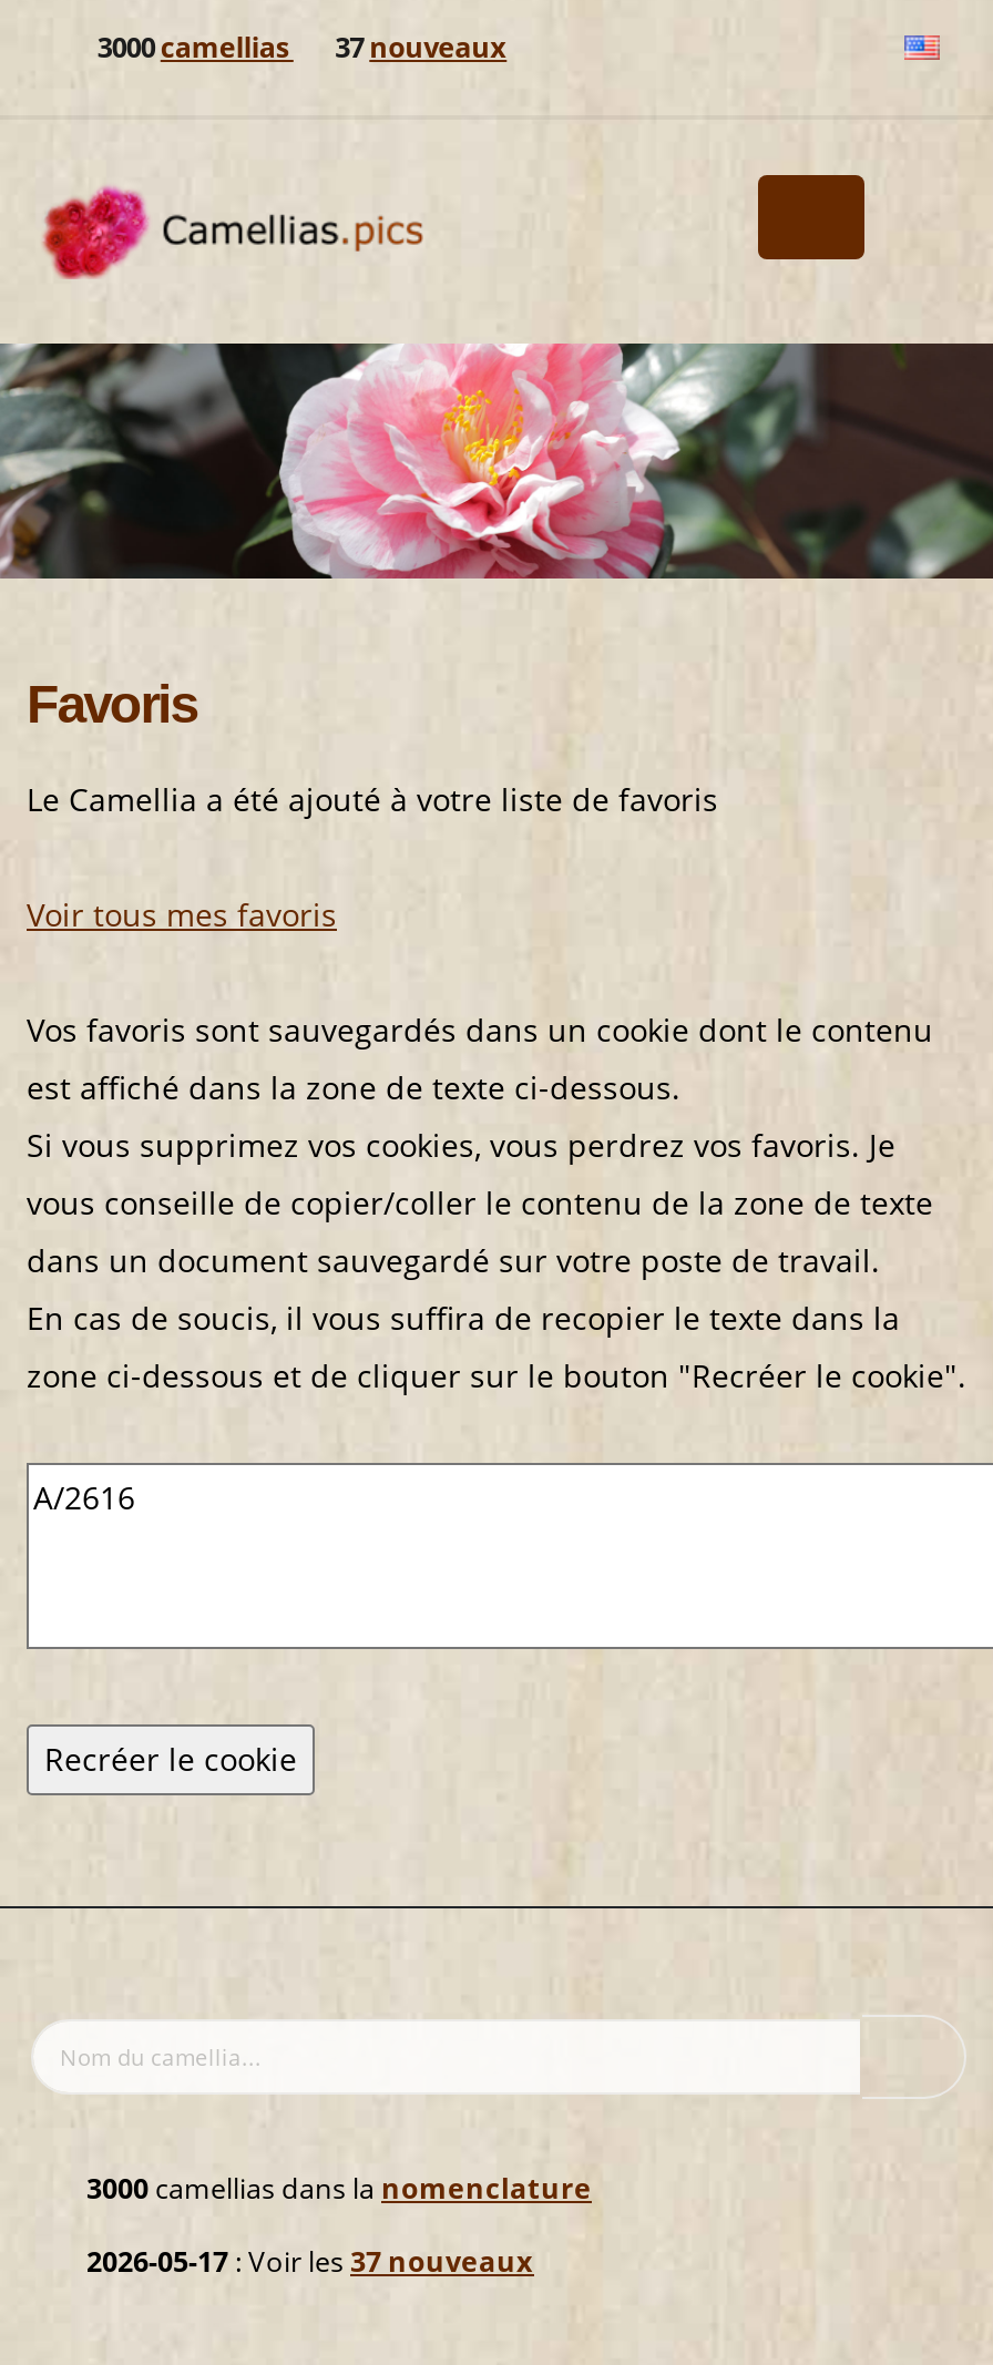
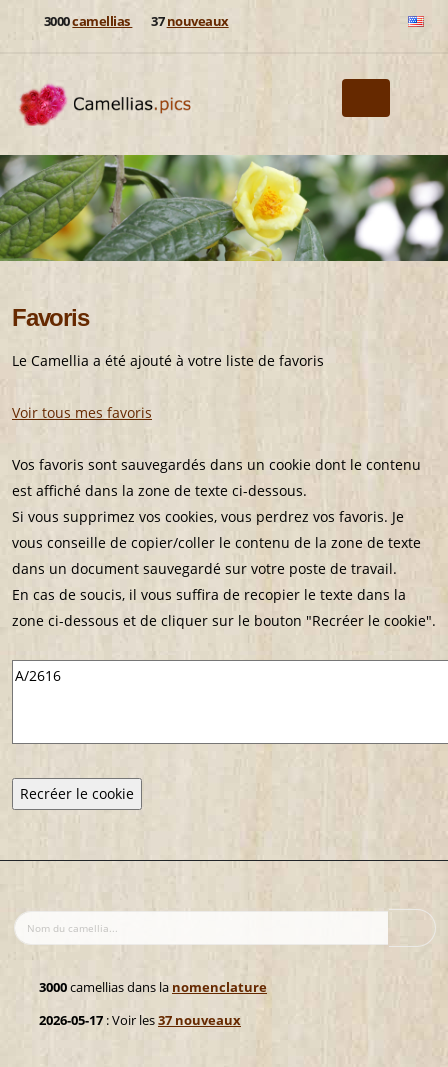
[7,341,986,581] [image] -> [3,154,445,262] [image]

